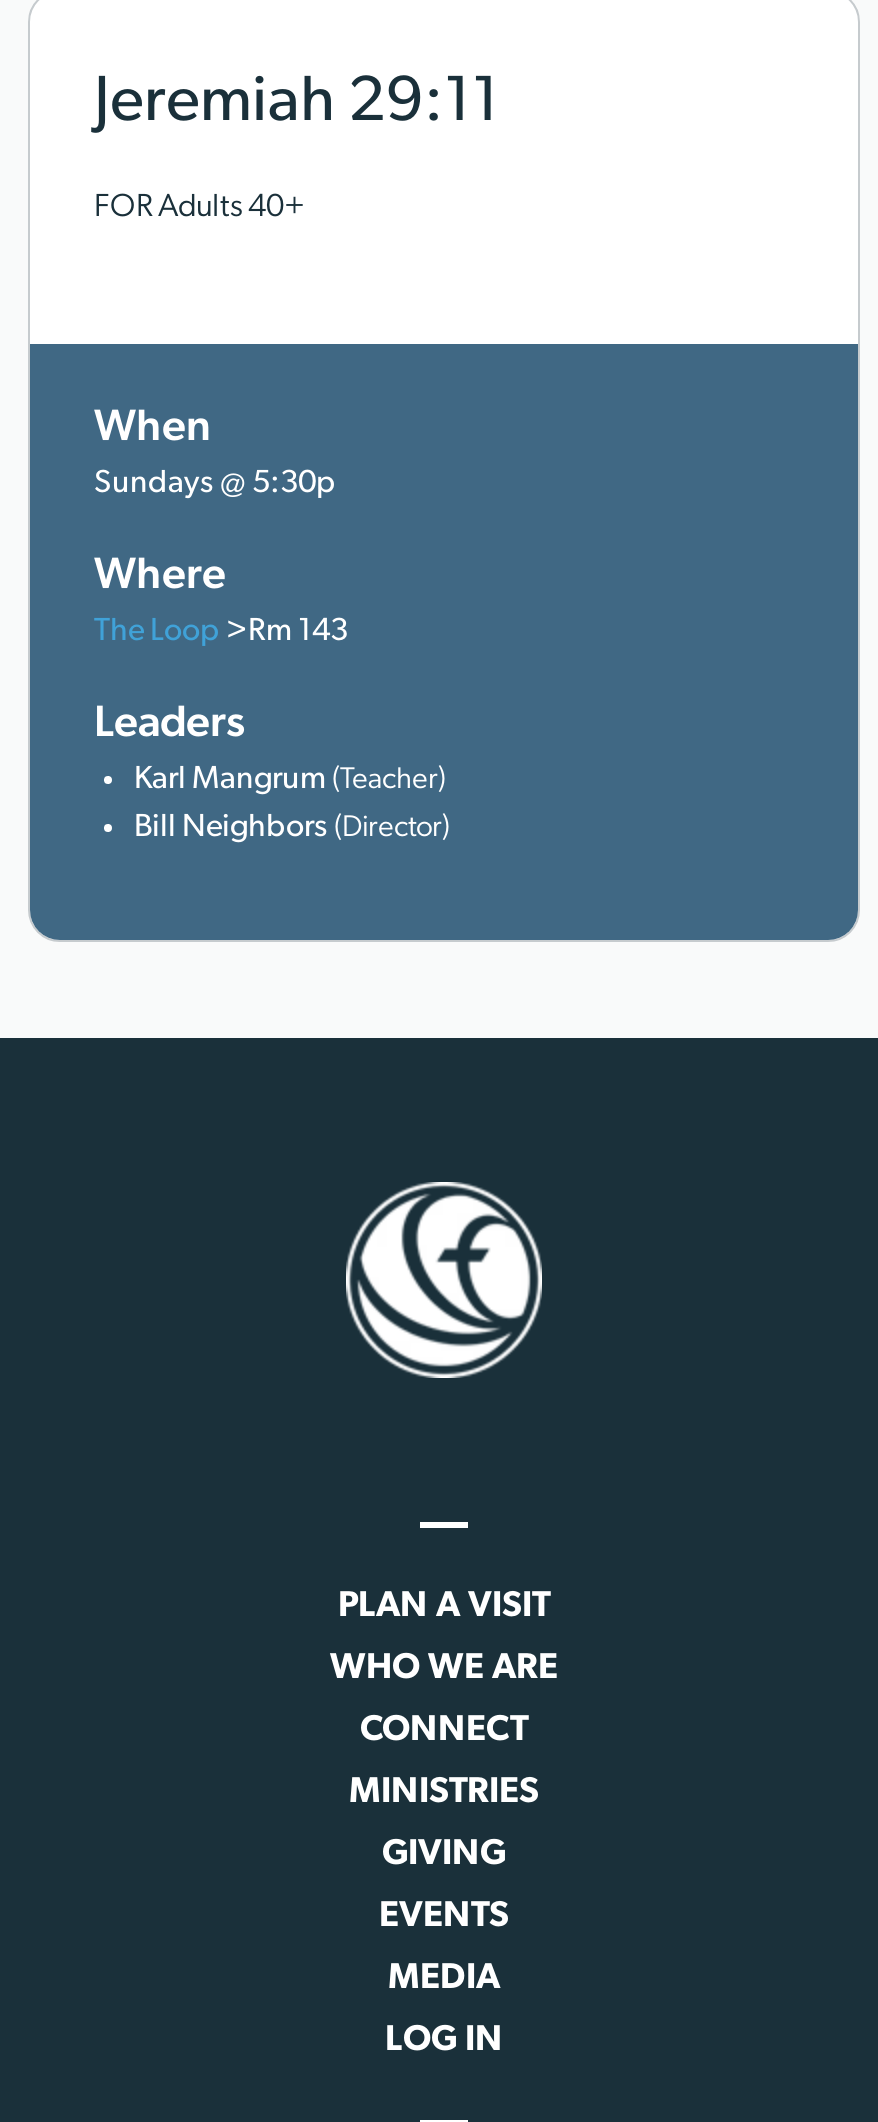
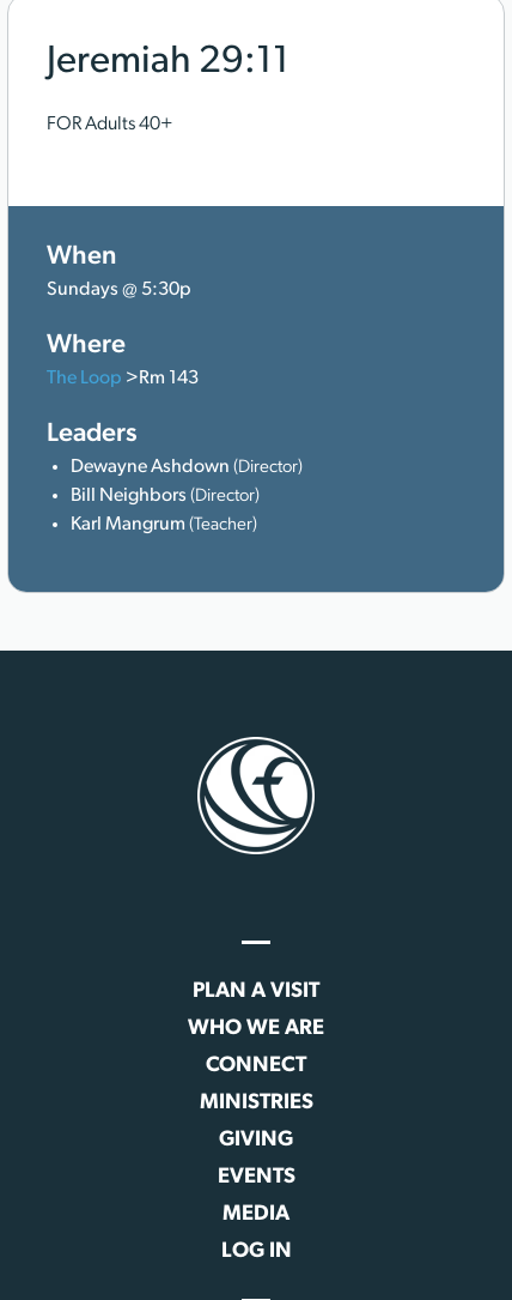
none -> [71,458,303,477] Dewayne Ashdown (Director)
moved [134,764,446,796] -> [71,515,257,534]: Karl Mangrum (Teacher)

